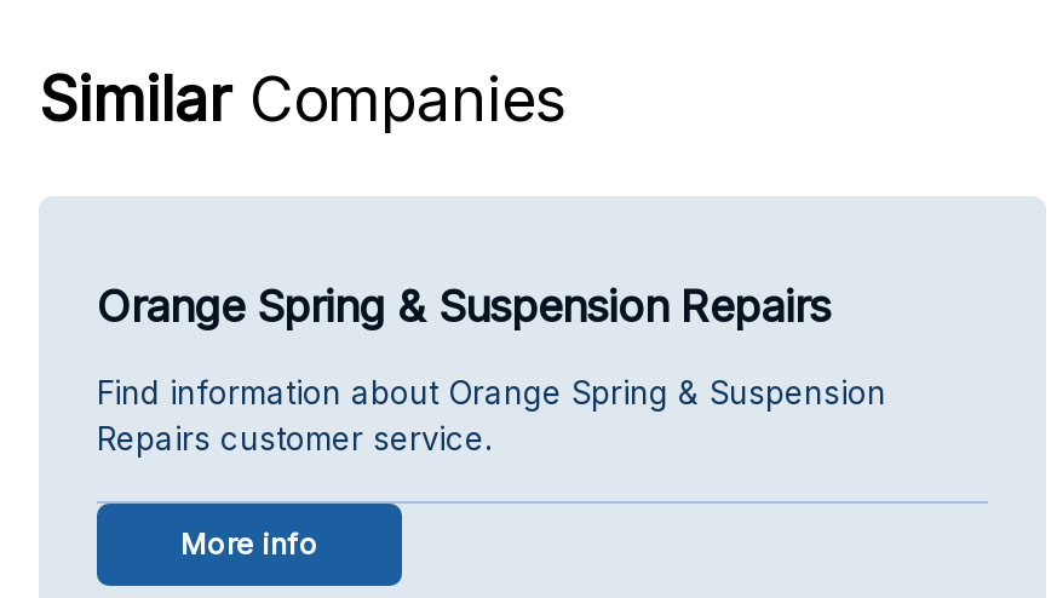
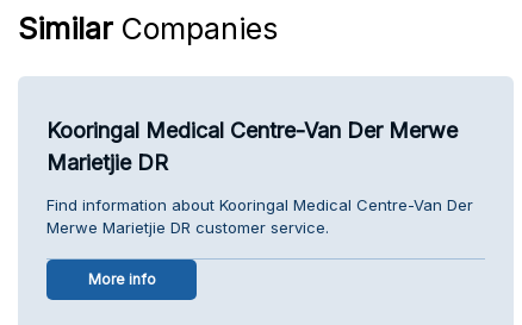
[97,280,831,330] Orange Spring & Suspension Repairs -> [46,117,458,174] Kooringal Medical Centre-Van Der Merwe | Marietjie DR
[97,372,886,456] Find information about Orange Spring & Suspension | Repairs customer service. -> [46,195,473,236] Find information about Kooringal Medical Centre-Van Der | Merwe Marietjie DR customer service.

